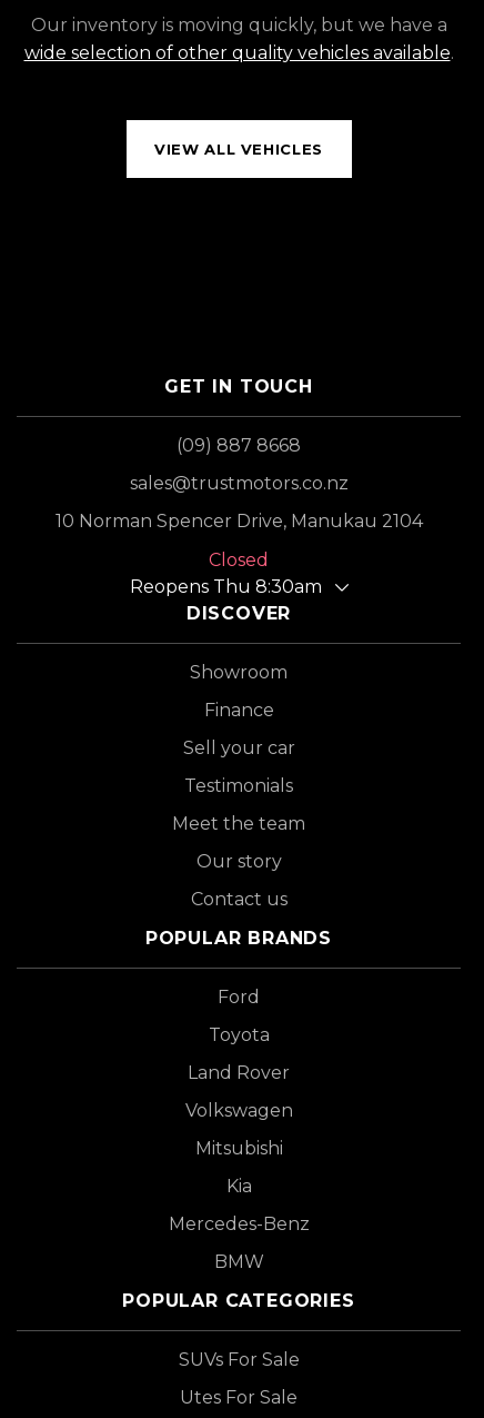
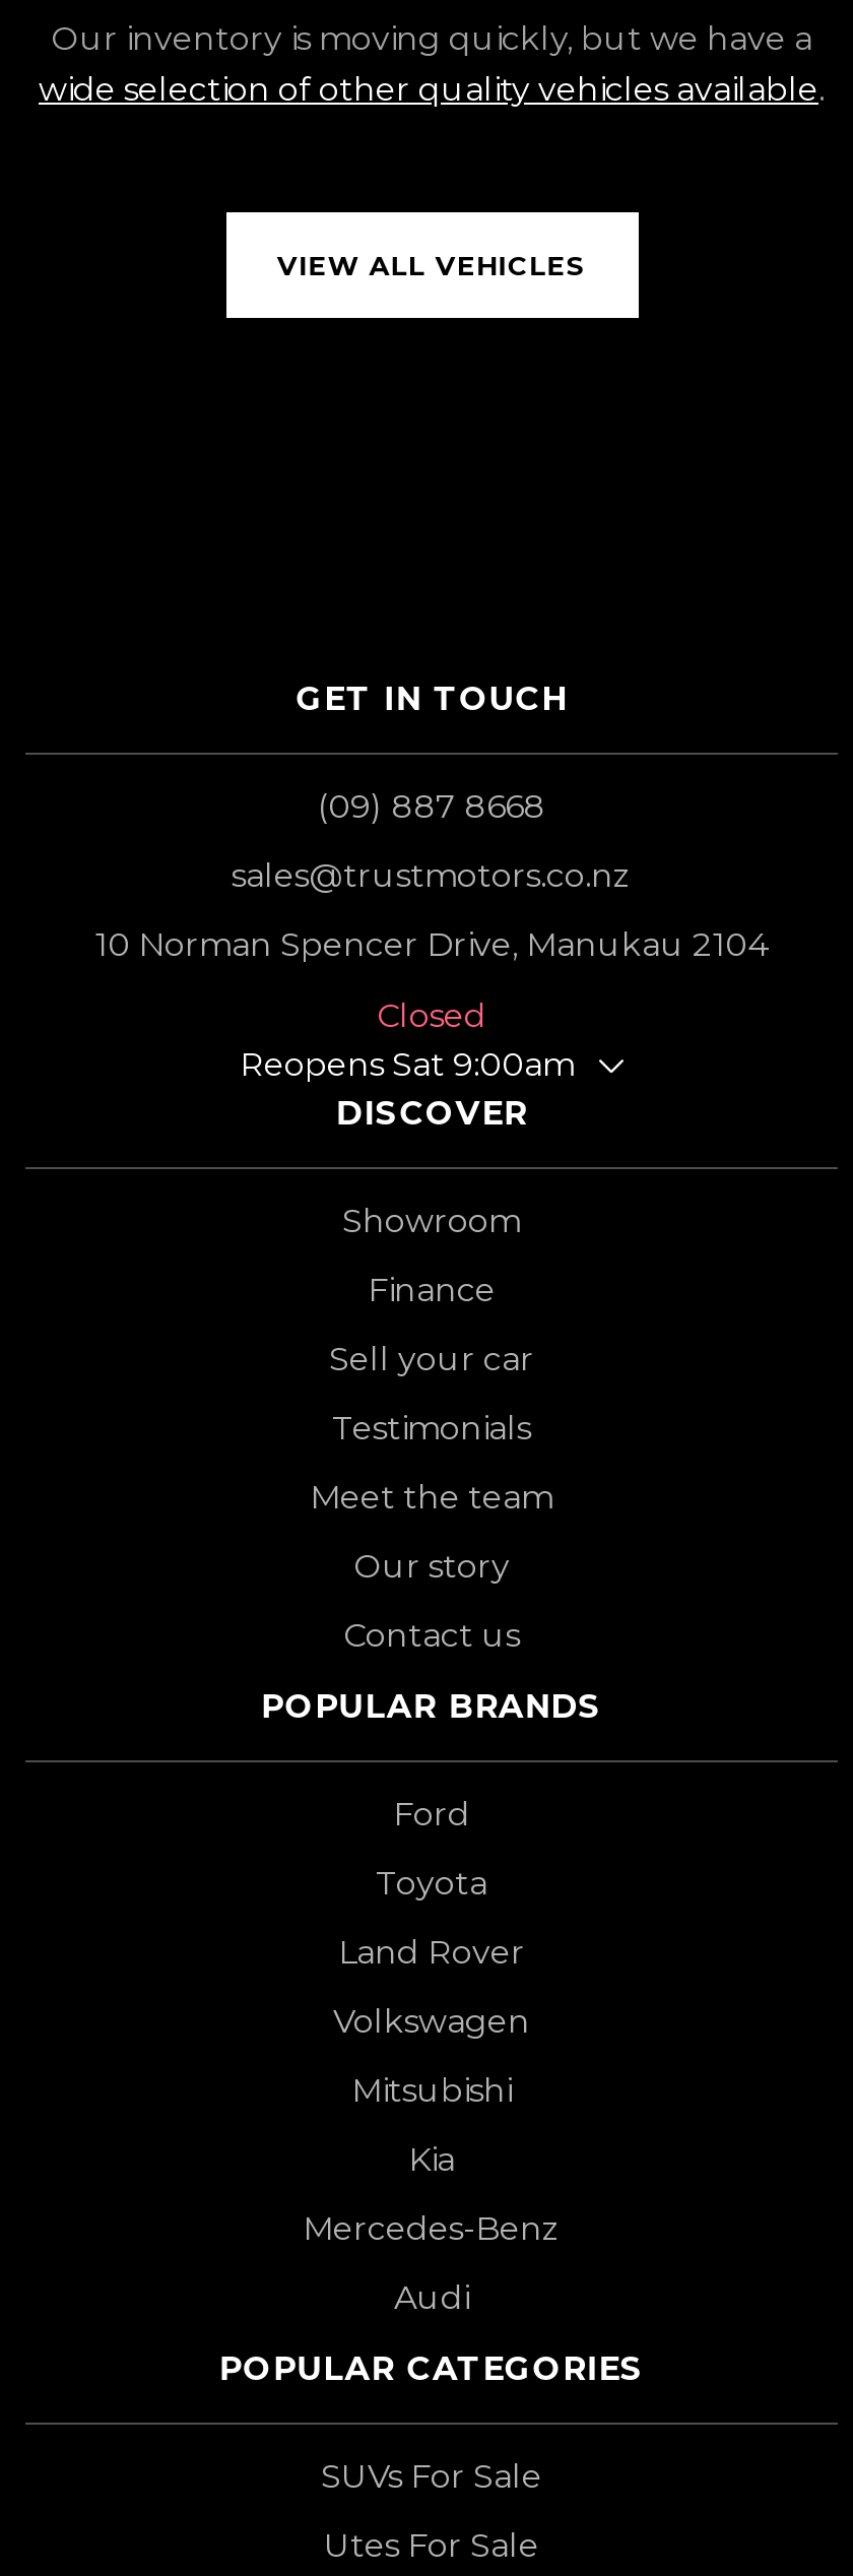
[129,576,321,597] Reopens Thu 8:30am -> [240,1045,575,1084] Reopens Sat 9:00am
[214,1251,264,1272] BMW -> [394,2278,469,2317] Audi

